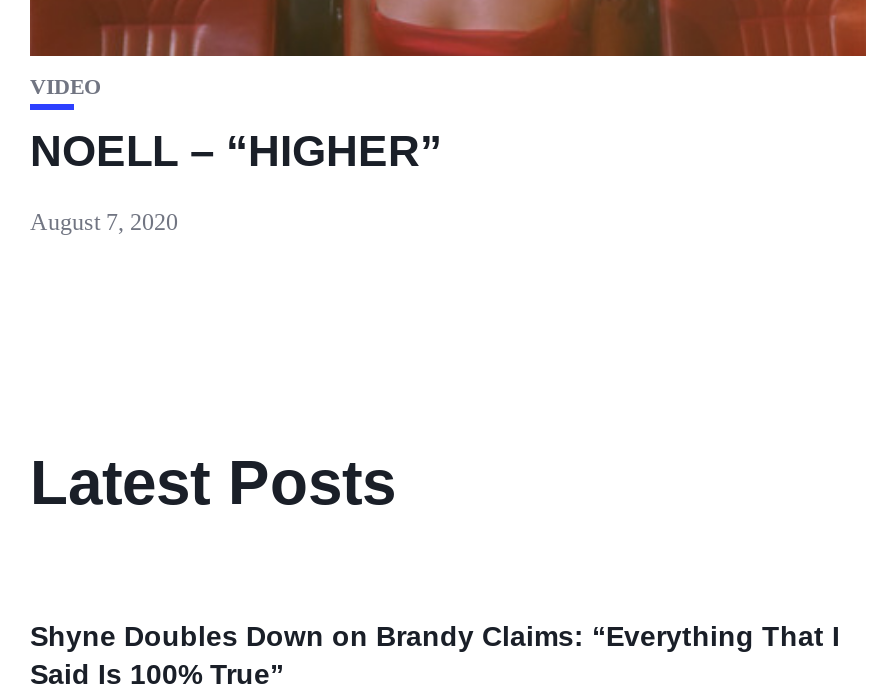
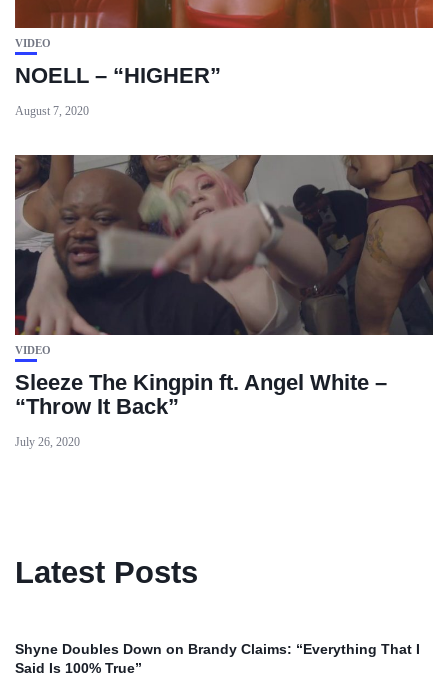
none -> [14,154,434,449] [image] | VIDEO | Sleeze The Kingpin ft. Angel White – | “Throw It Back” | July 26, 2020

